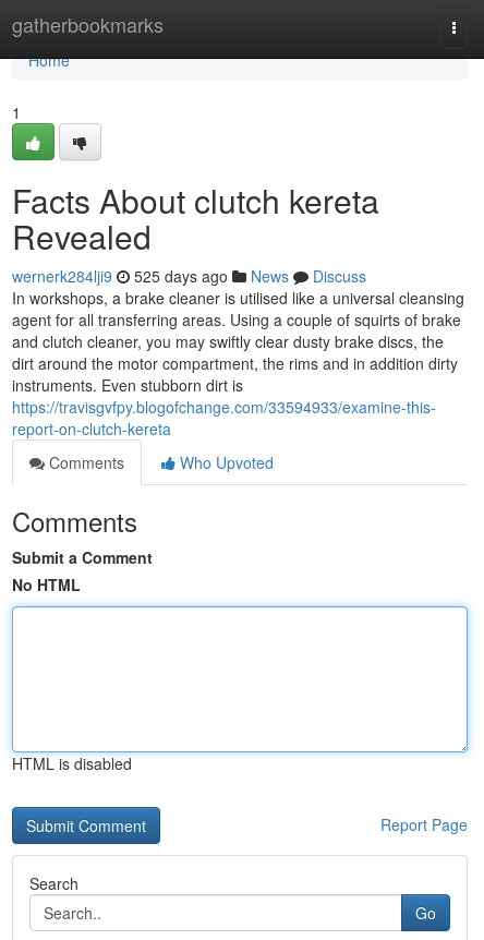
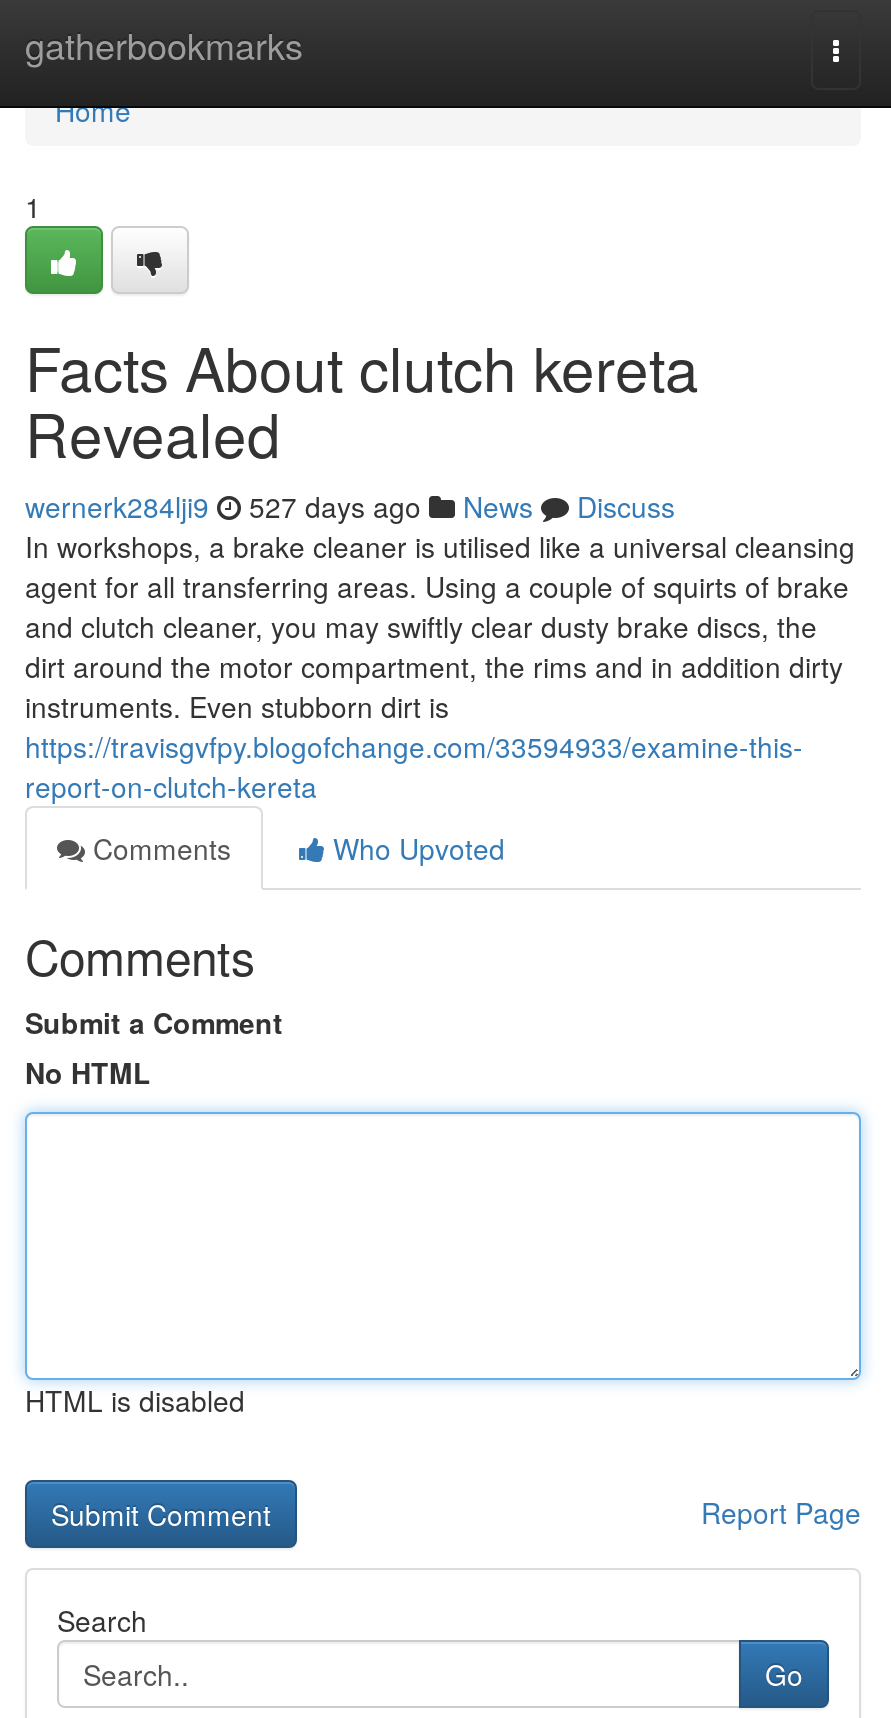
[12,265,366,287] wernerk284lji9 525 days ago News Discuss -> [25,486,675,526] wernerk284lji9 527 days ago News Discuss

